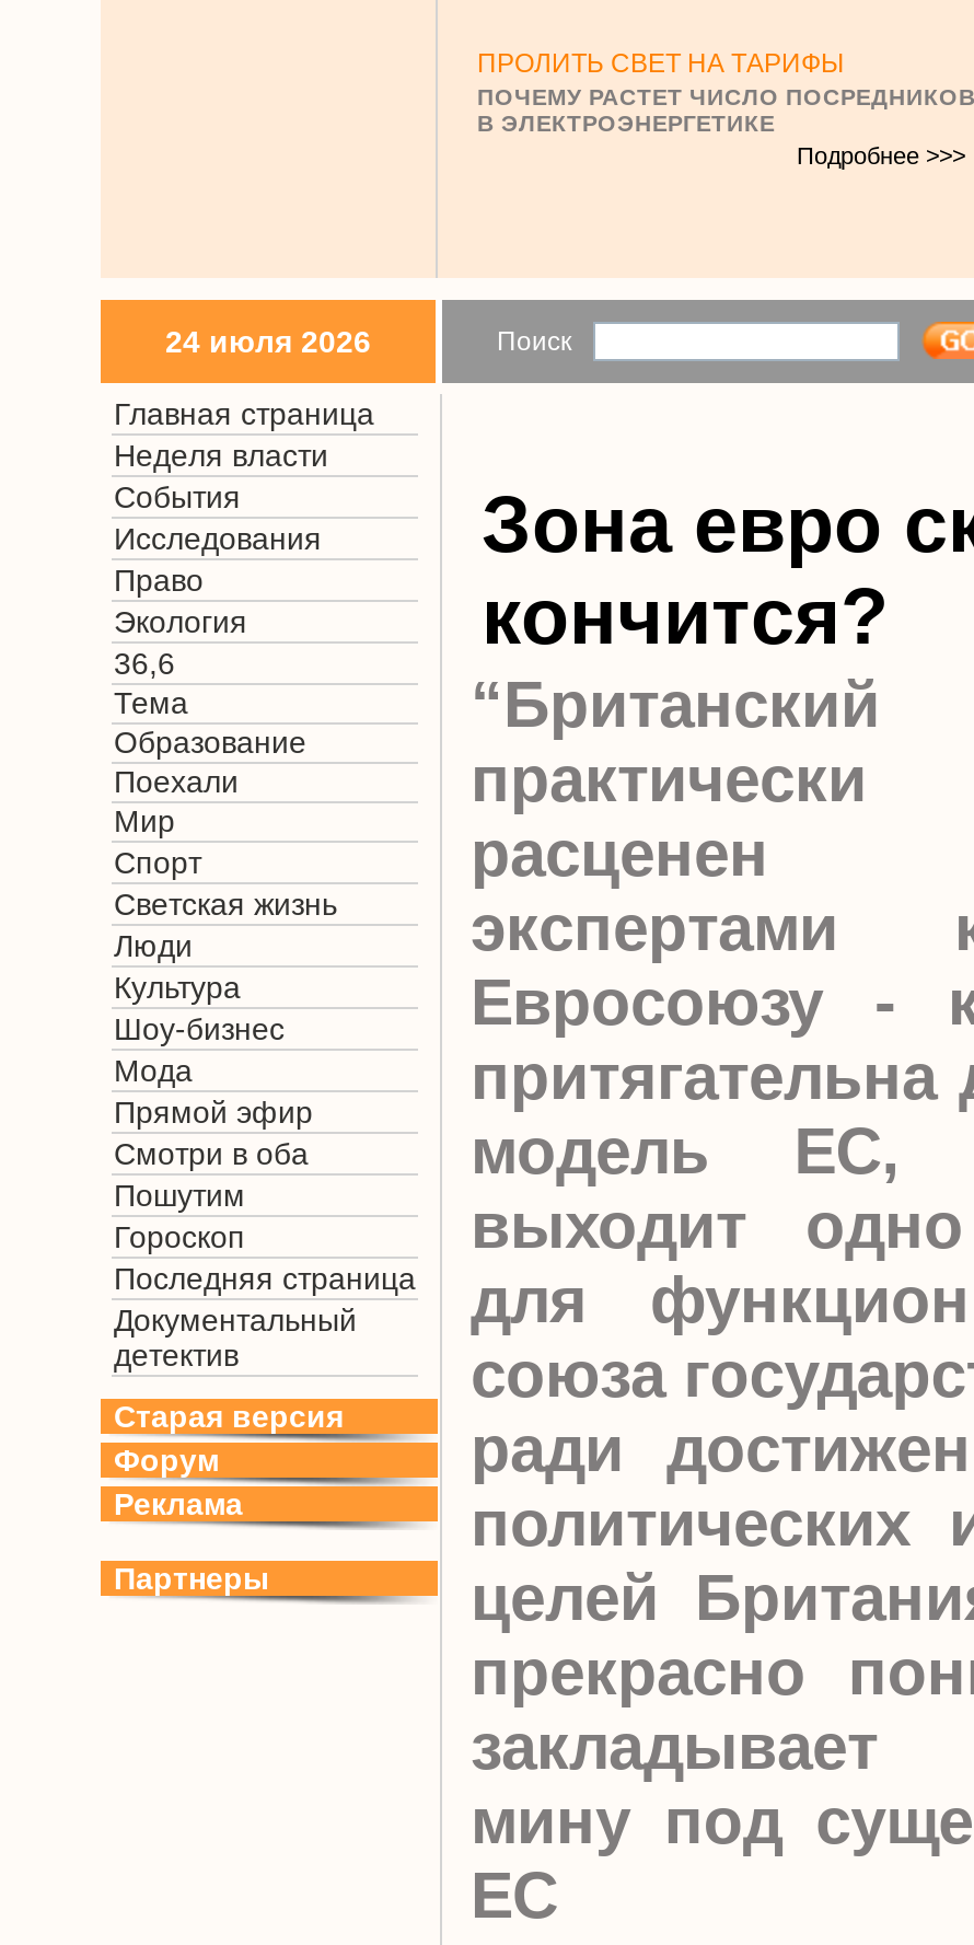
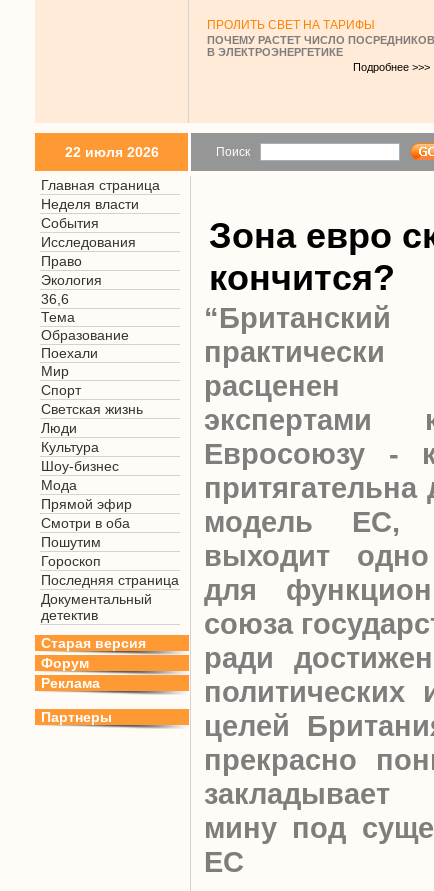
[165,324,371,359] 24 июля 2026 -> [64,144,158,160] 22 июля 2026

